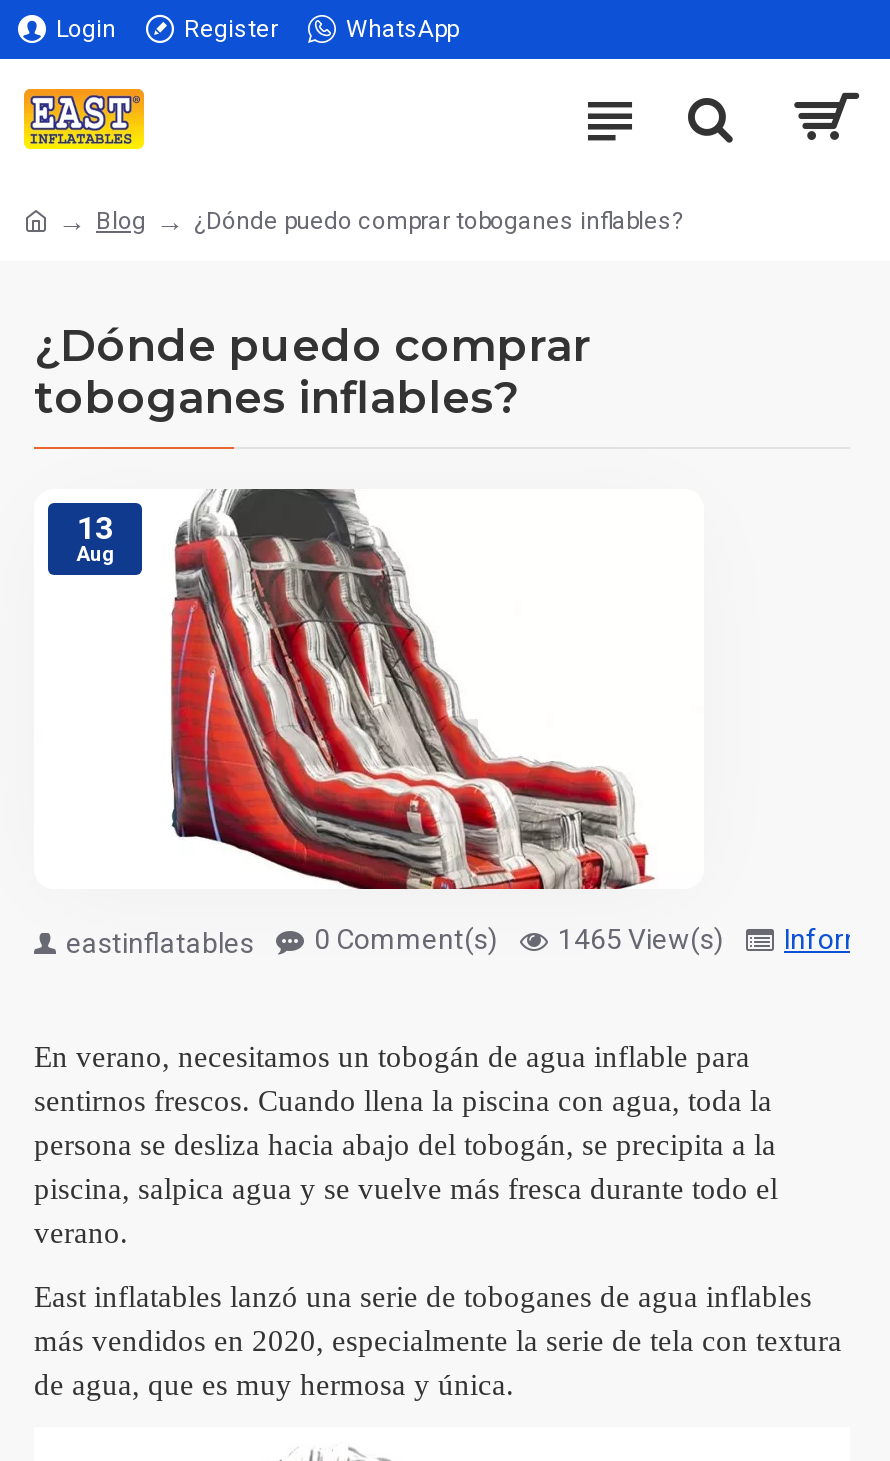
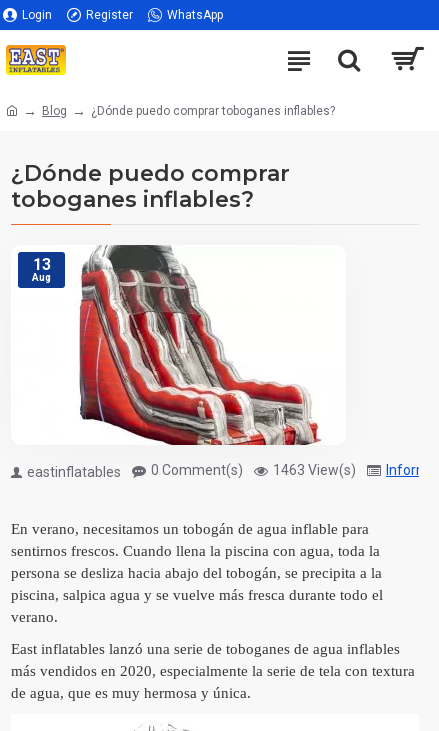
[558,923,724,955] 1465 View(s) -> [273,462,356,478] 1463 View(s)

